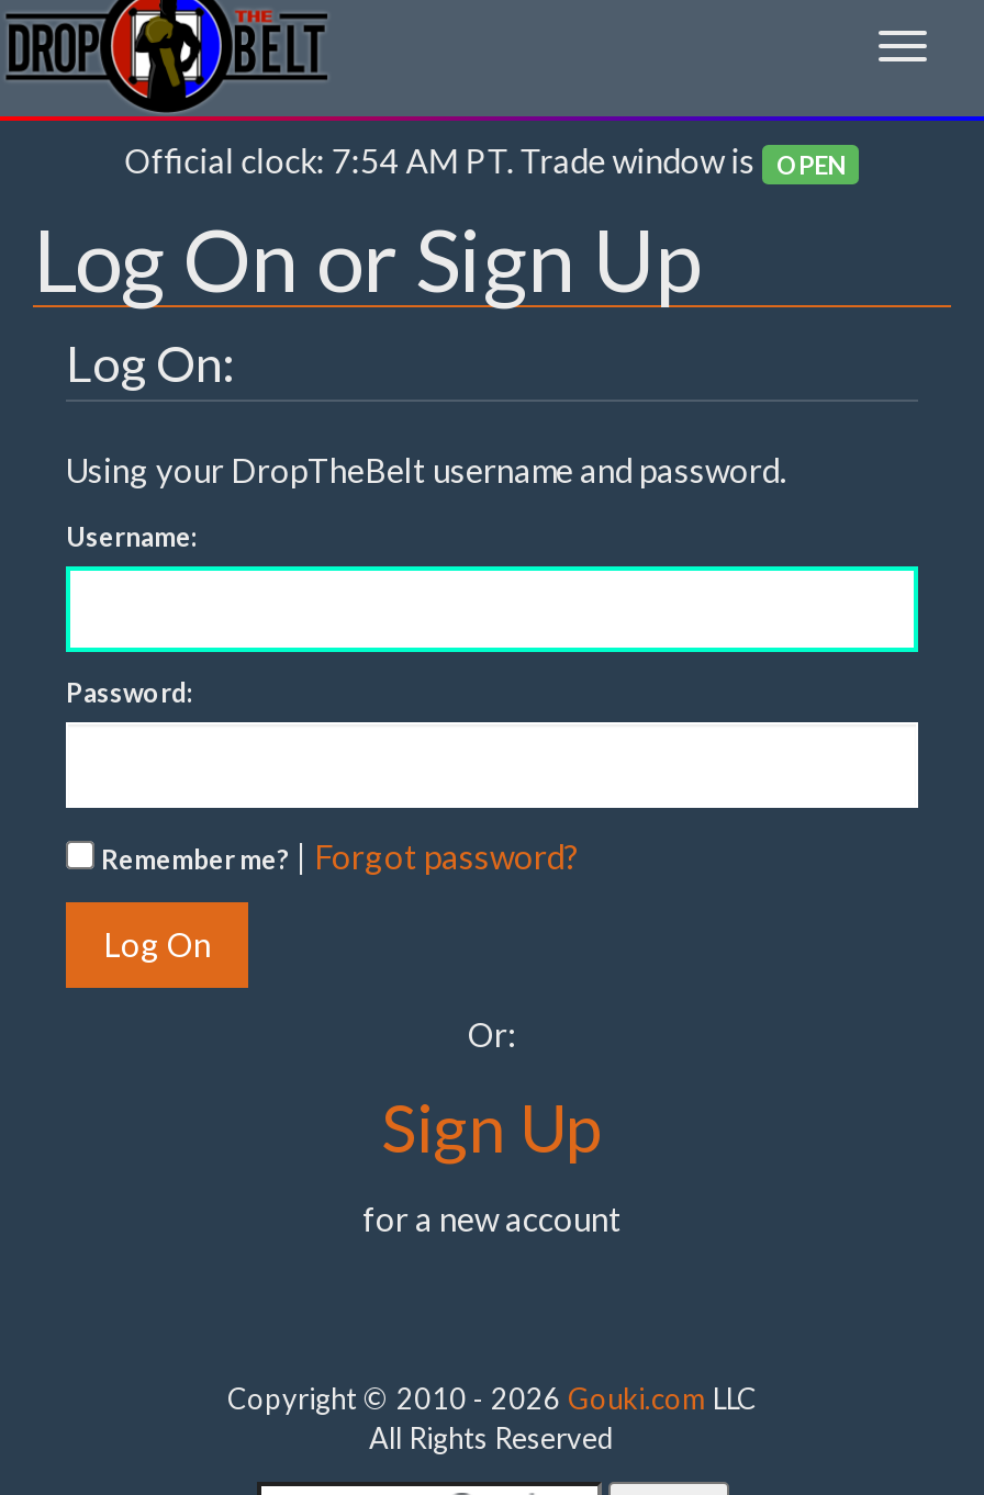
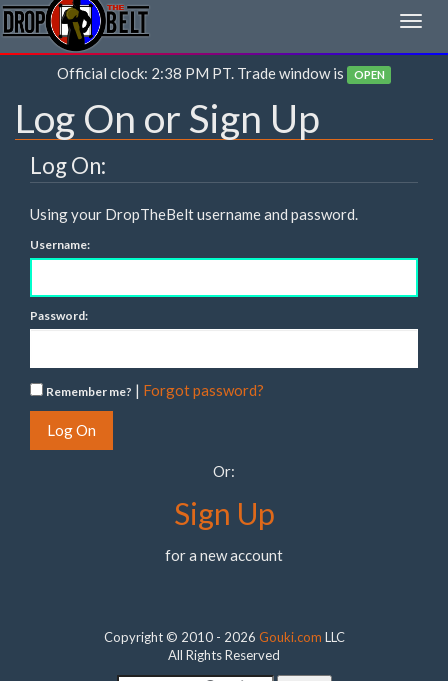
[125,140,845,180] Official clock: 7:54 AM PT. Trade window is OPEN -> [57,64,384,82] Official clock: 2:38 PM PT. Trade window is OPEN

